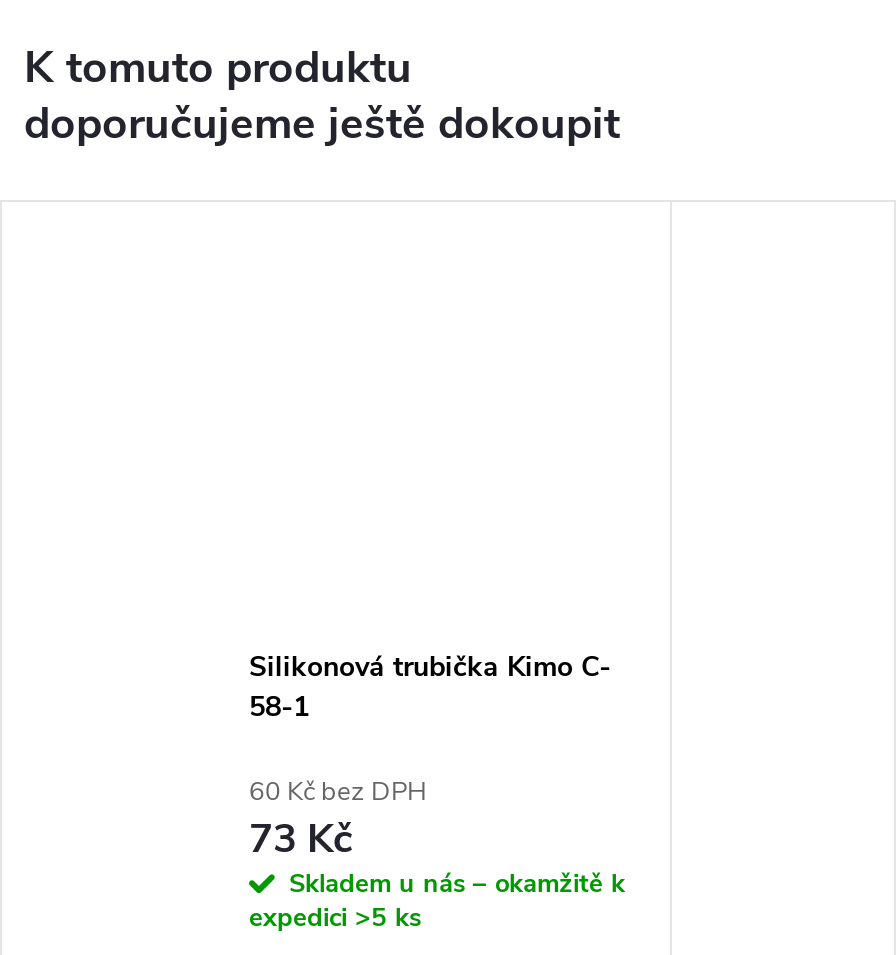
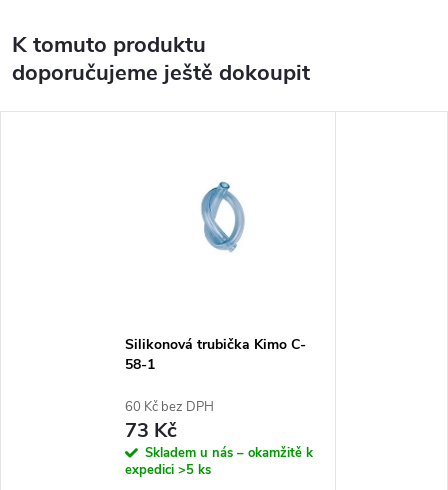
none -> [200,181,246,253] [image]

